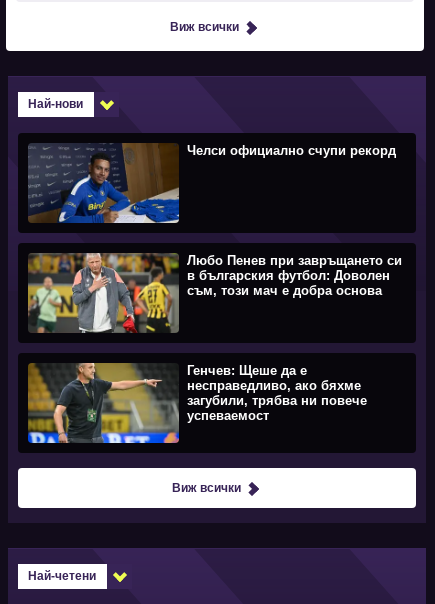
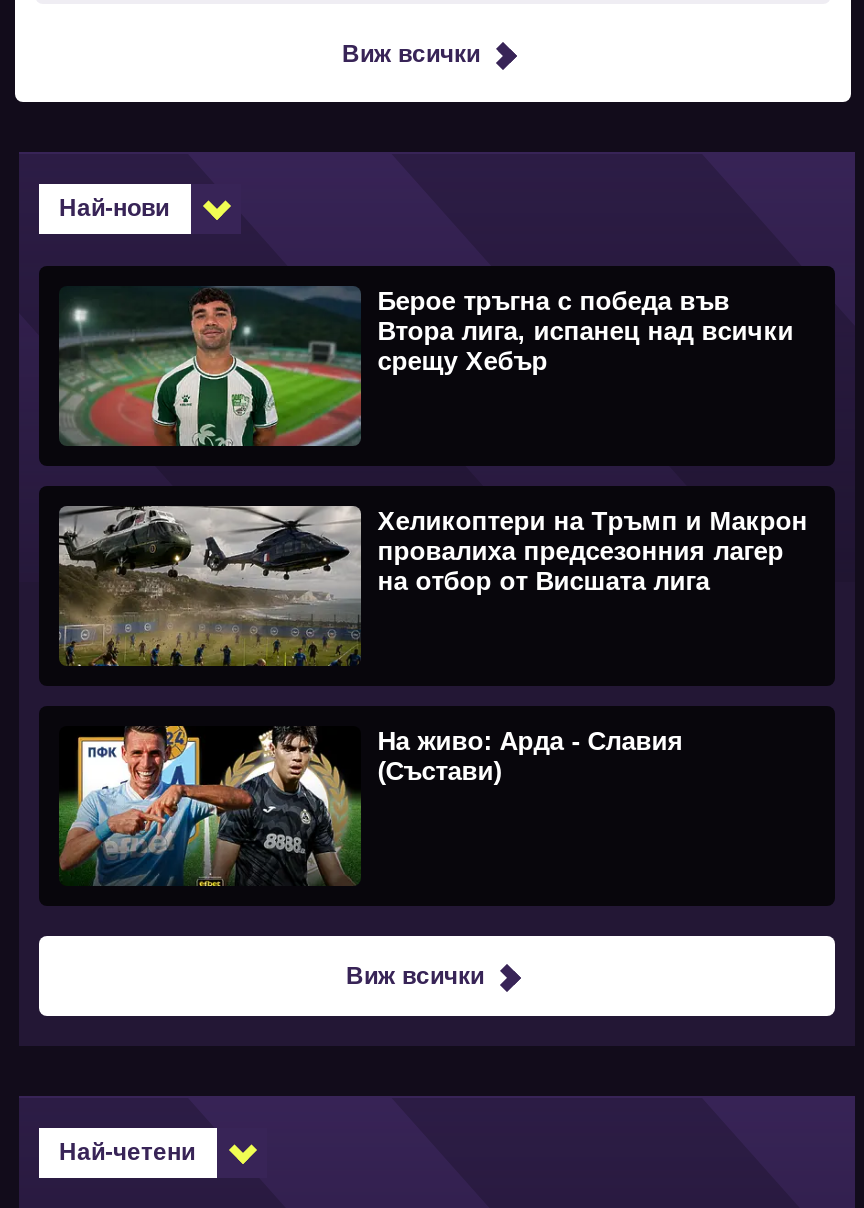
[28,143,396,224] [image] | Челси официално счупи рекорд -> [59,286,793,448] [image] | Берое тръгна с победа във | Втора лига, испанец над всички | срещу Хебър
[28,253,402,334] [image] | Любо Пенев при завръщането си | в българския футбол: Доволен | съм, този мач е добра основа -> [57,506,807,666] [image] | Хеликоптери на Тръмп и Макрон | провалиха предсезонния лагер | на отбор от Висшата лига
[27,362,367,444] [image] | Генчев: Щеше да е | несправедливо, ако бяхме | загубили, трябва ни повече | успеваемост -> [59,726,683,888] [image] | На живо: Арда - Славия | (Състави)

